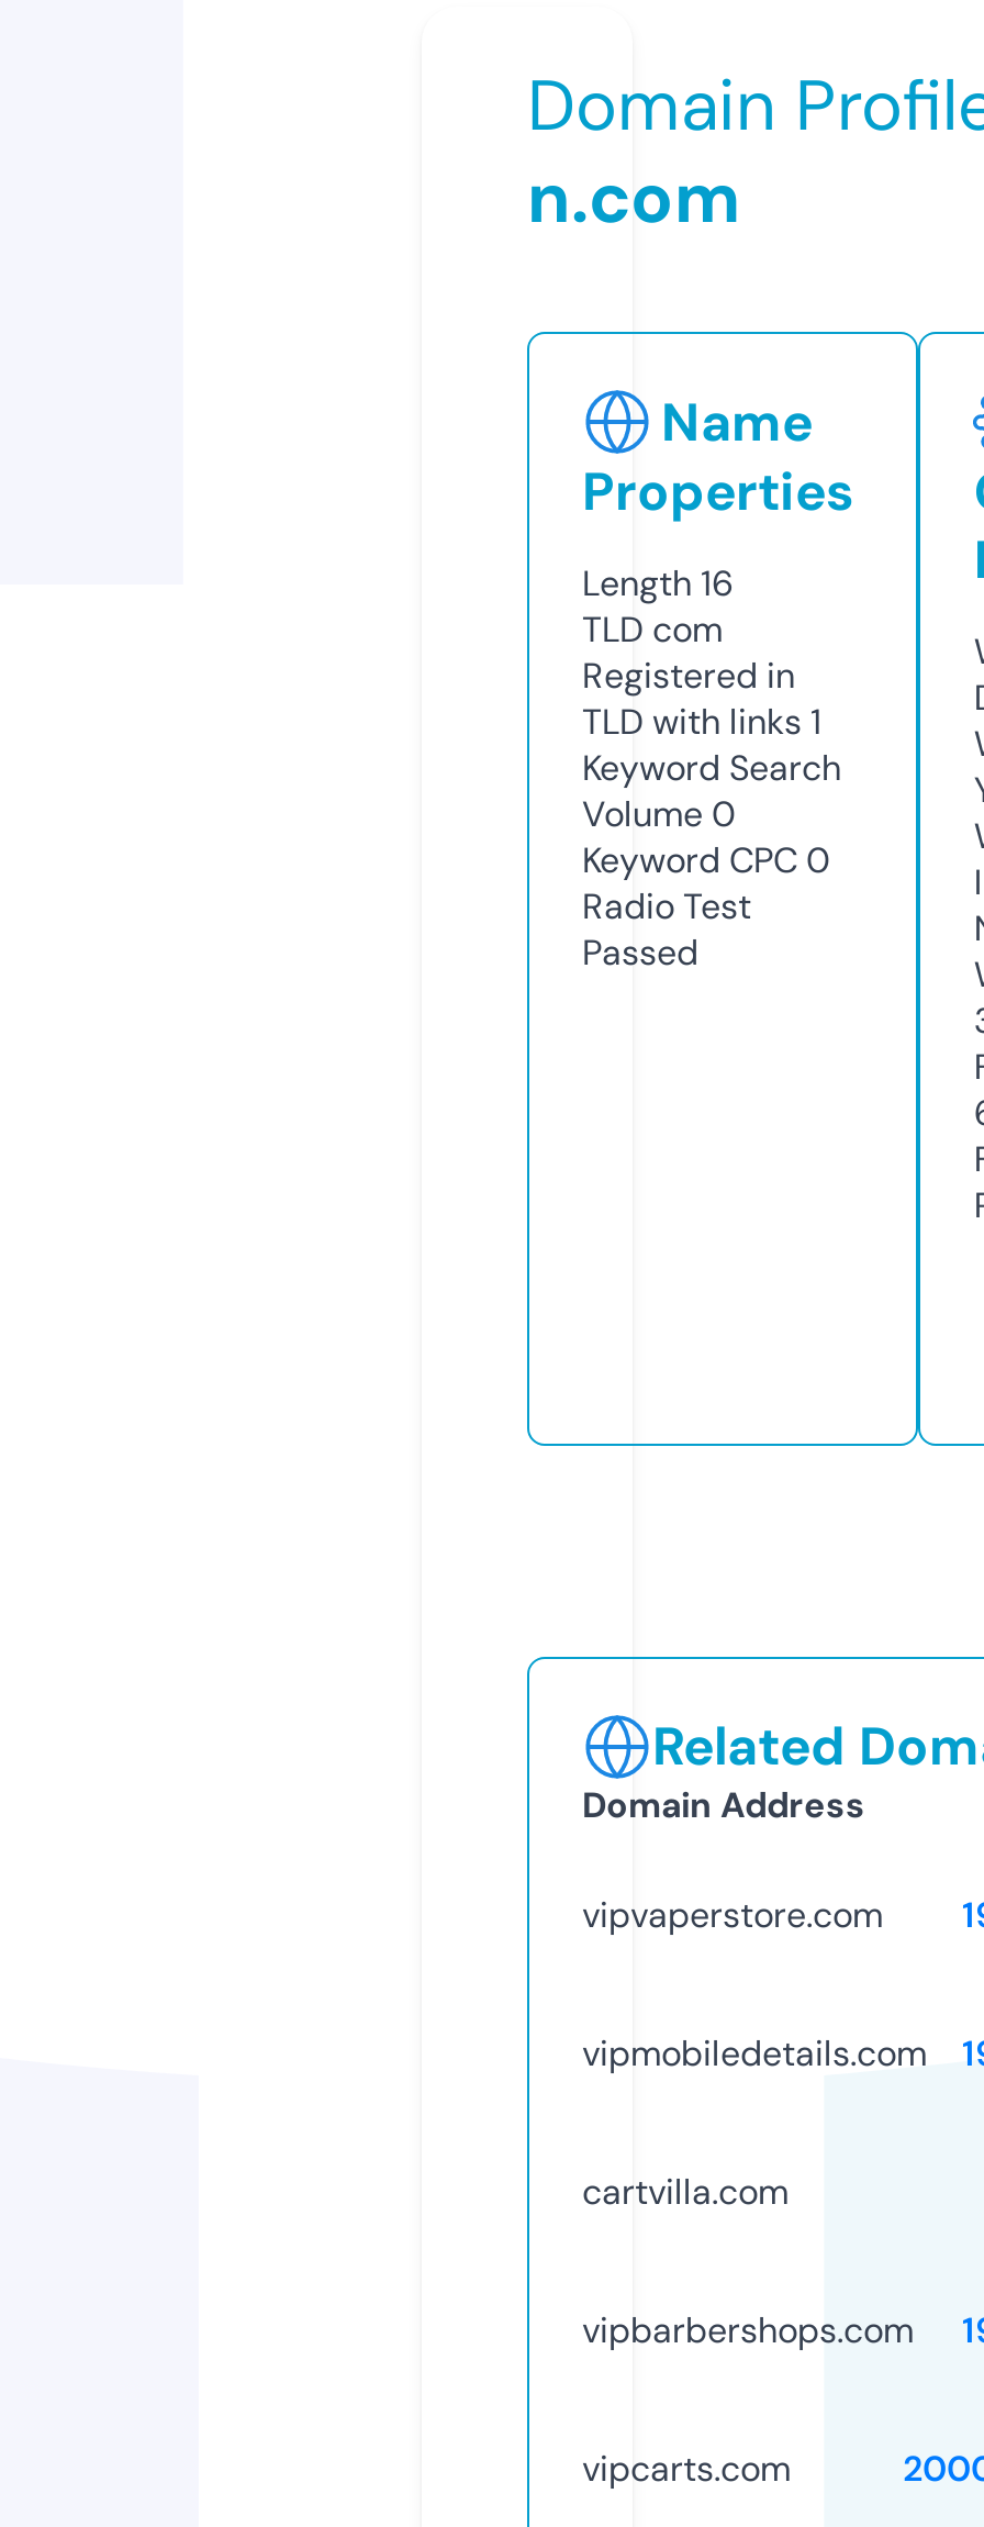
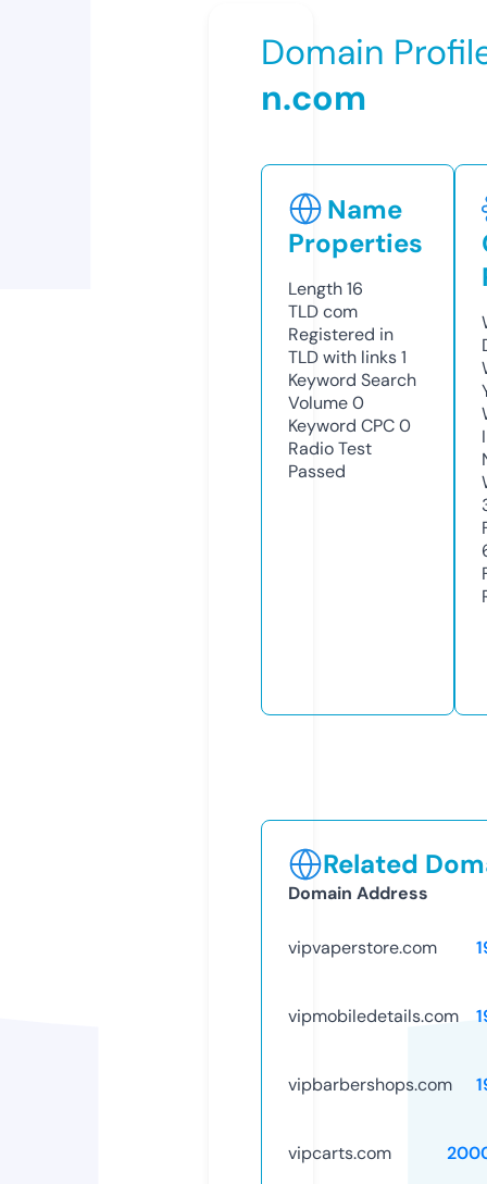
[582,2168,789,2215] cartvilla.com -> none

